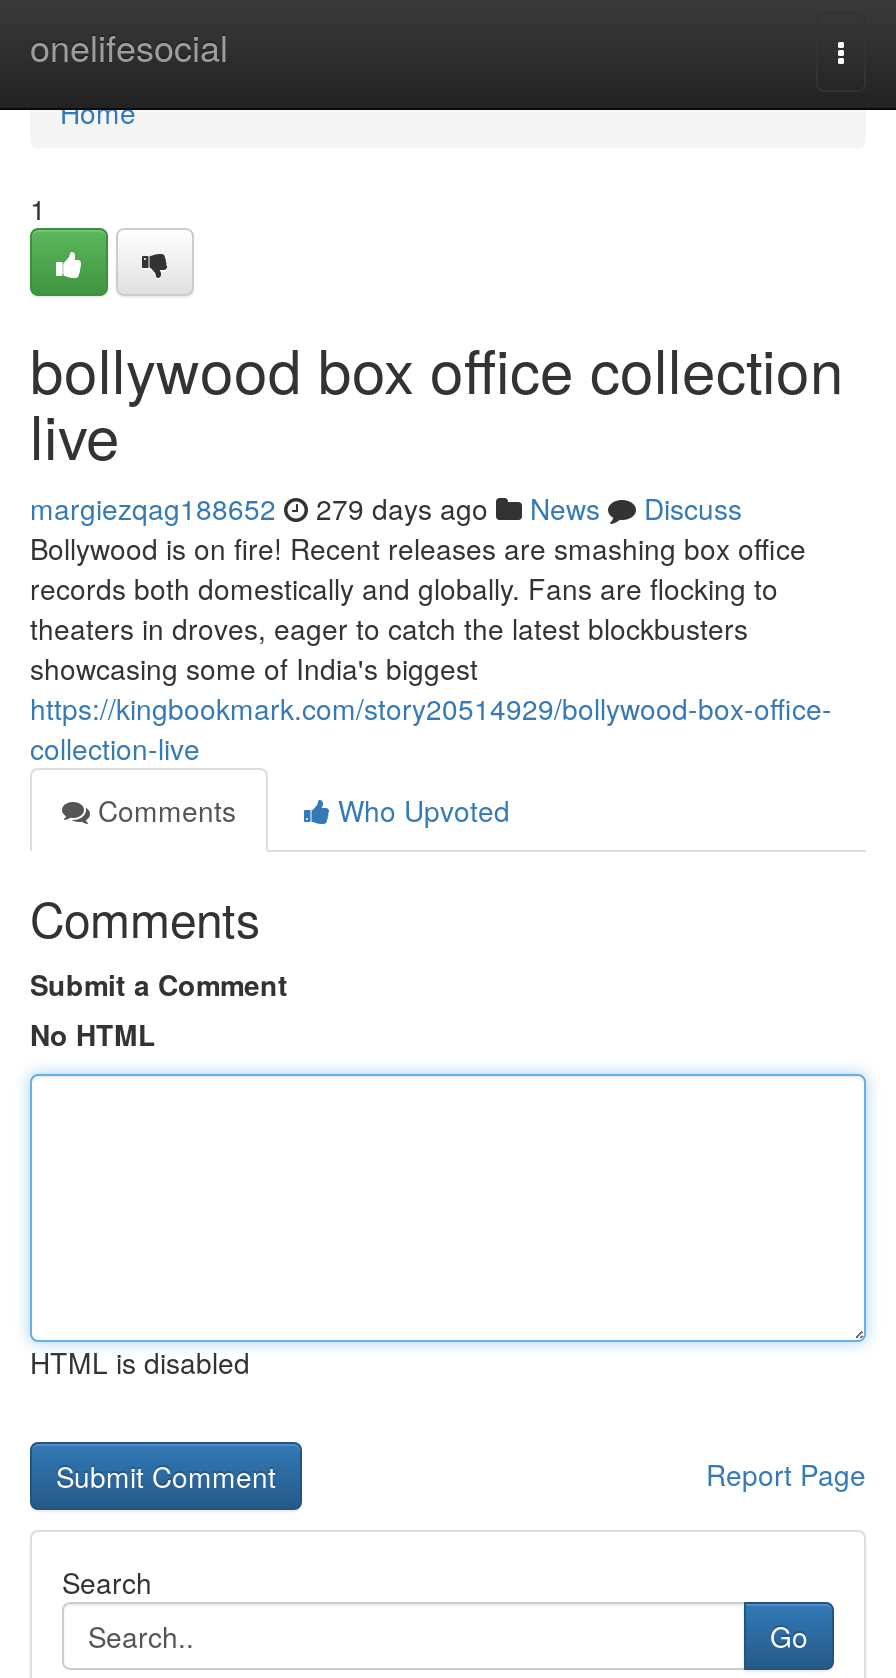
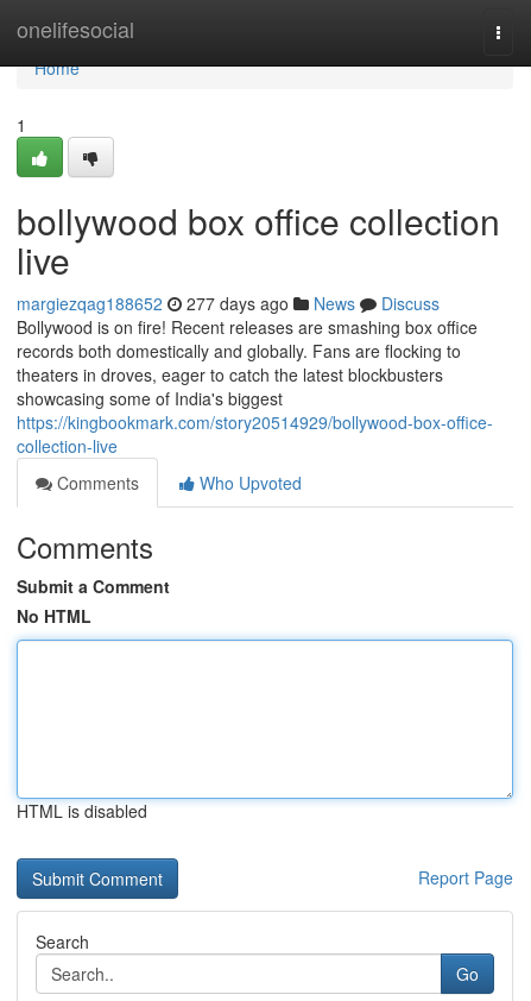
[30,488,742,528] margiezqag188652 279 days ago News Discuss -> [17,291,440,315] margiezqag188652 277 days ago News Discuss

